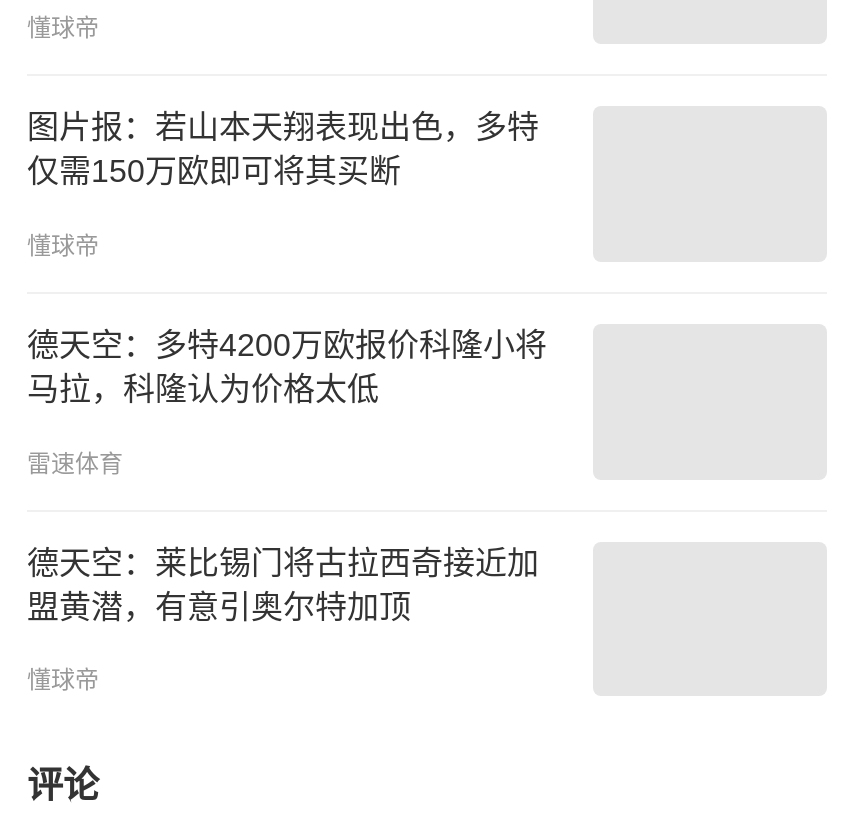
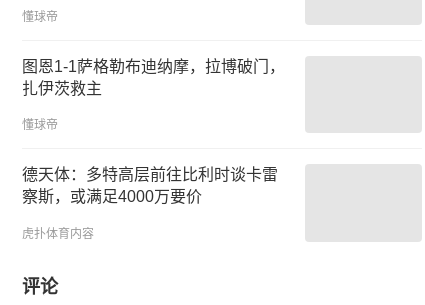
[27,111,539,189] 图片报：若山本天翔表现出色，多特 | 仅需150万欧即可将其买断 -> [22,58,285,97] 图恩1-1萨格勒布迪纳摩，拉博破门， | 扎伊茨救主
[27,328,547,694] 德天空：多特4200万欧报价科隆小将 | 马拉，科隆认为价格太低 | 雷速体育 | 德天空：莱比锡门将古拉西奇接近加 | 盟黄潜，有意引奥尔特加顶 | 懂球帝 -> [22,166,278,241] 德天体：多特高层前往比利时谈卡雷 | 察斯，或满足4000万要价 | 虎扑体育内容

